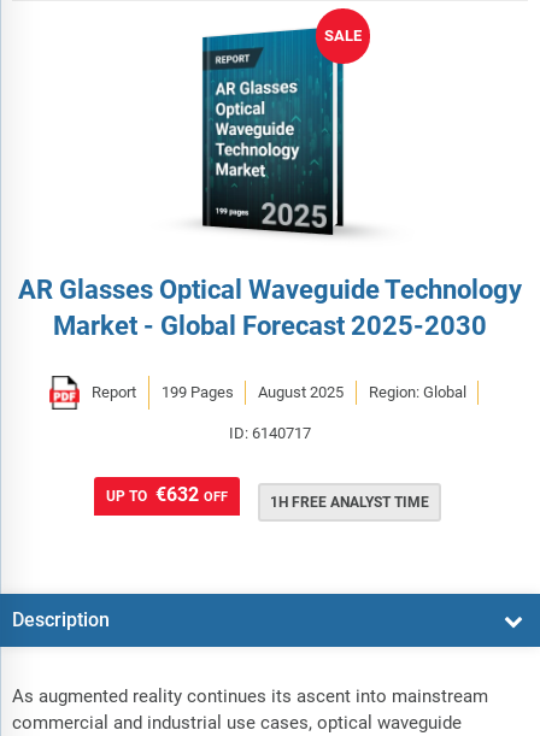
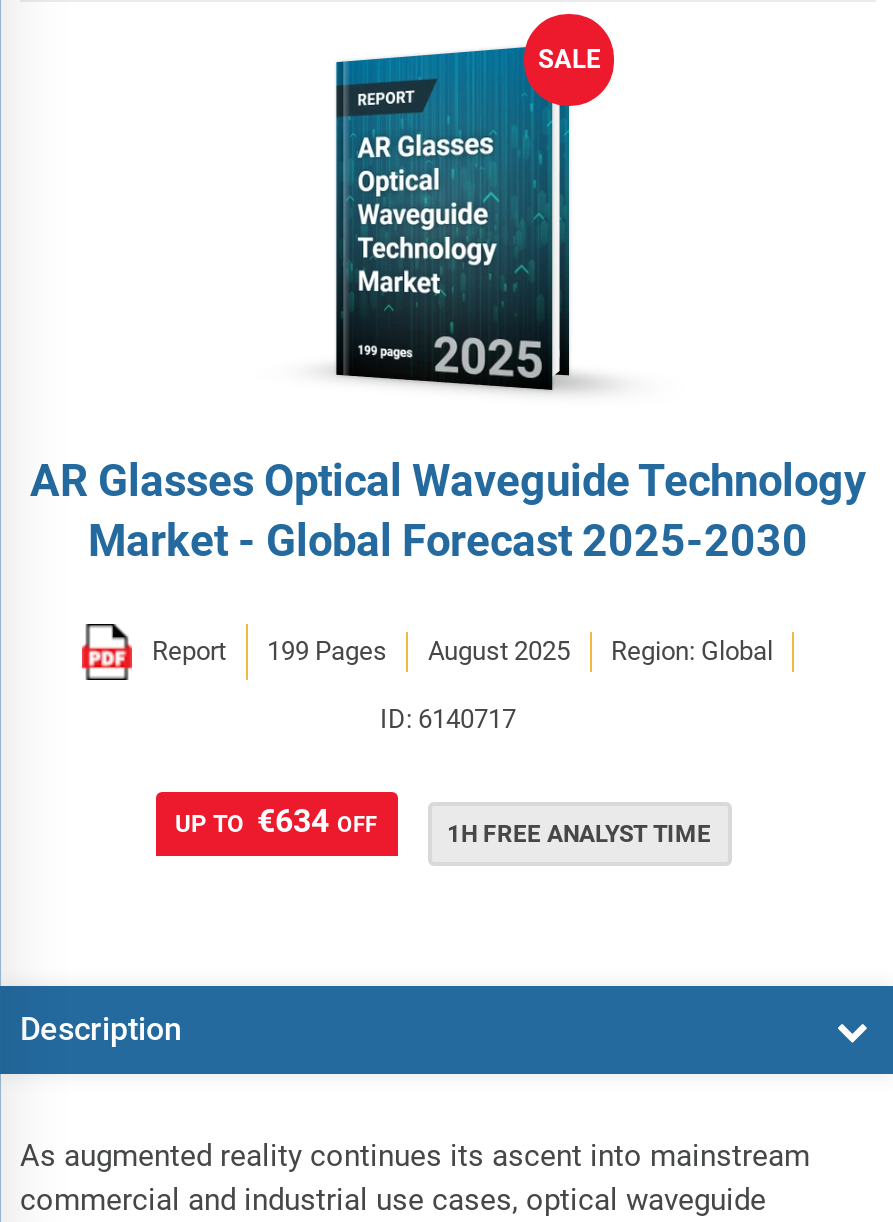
[105,483,227,506] UP TO €632 OFF -> [175,801,377,839] UP TO €634 OFF

